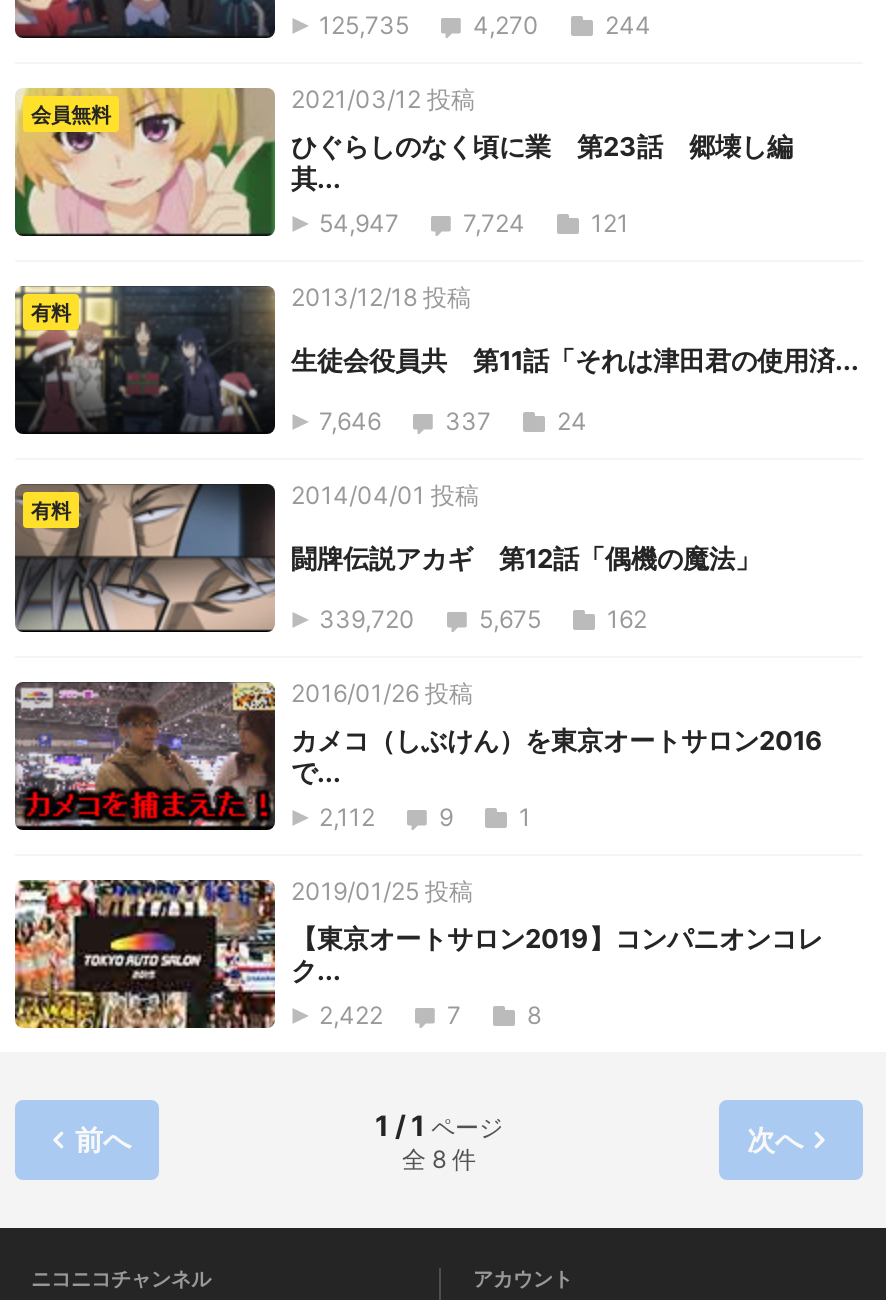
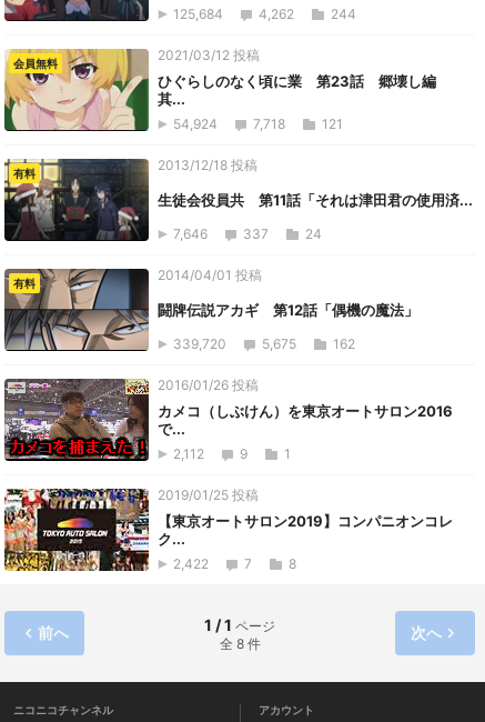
[319,10,409,40] 125,735 -> [173,6,223,22] 125,684
[473,10,539,40] 4,270 -> [259,6,294,22] 4,262
[319,208,399,238] 54,947 -> [173,116,218,132] 54,924
[463,208,525,238] 7,724 -> [253,116,285,132] 7,718

